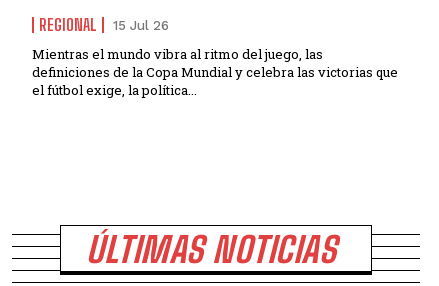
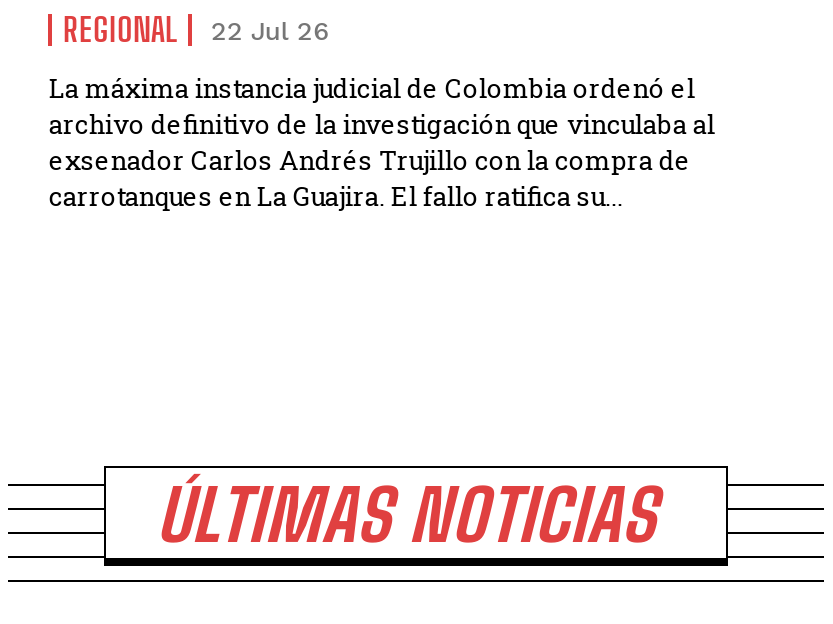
[39,15,169,34] REGIONAL 15 Jul 26 -> [63,9,329,47] REGIONAL 22 Jul 26
[32,45,398,99] Mientras el mundo vibra al ritmo del juego, las | definiciones de la Copa Mundial y celebra las victorias que | el fútbol exige, la política... -> [49,69,715,213] La máxima instancia judicial de Colombia ordenó el | archivo definitivo de la investigación que vinculaba al | exsenador Carlos Andrés Trujillo con la compra de | carrotanques en La Guajira. El fallo ratifica su...

